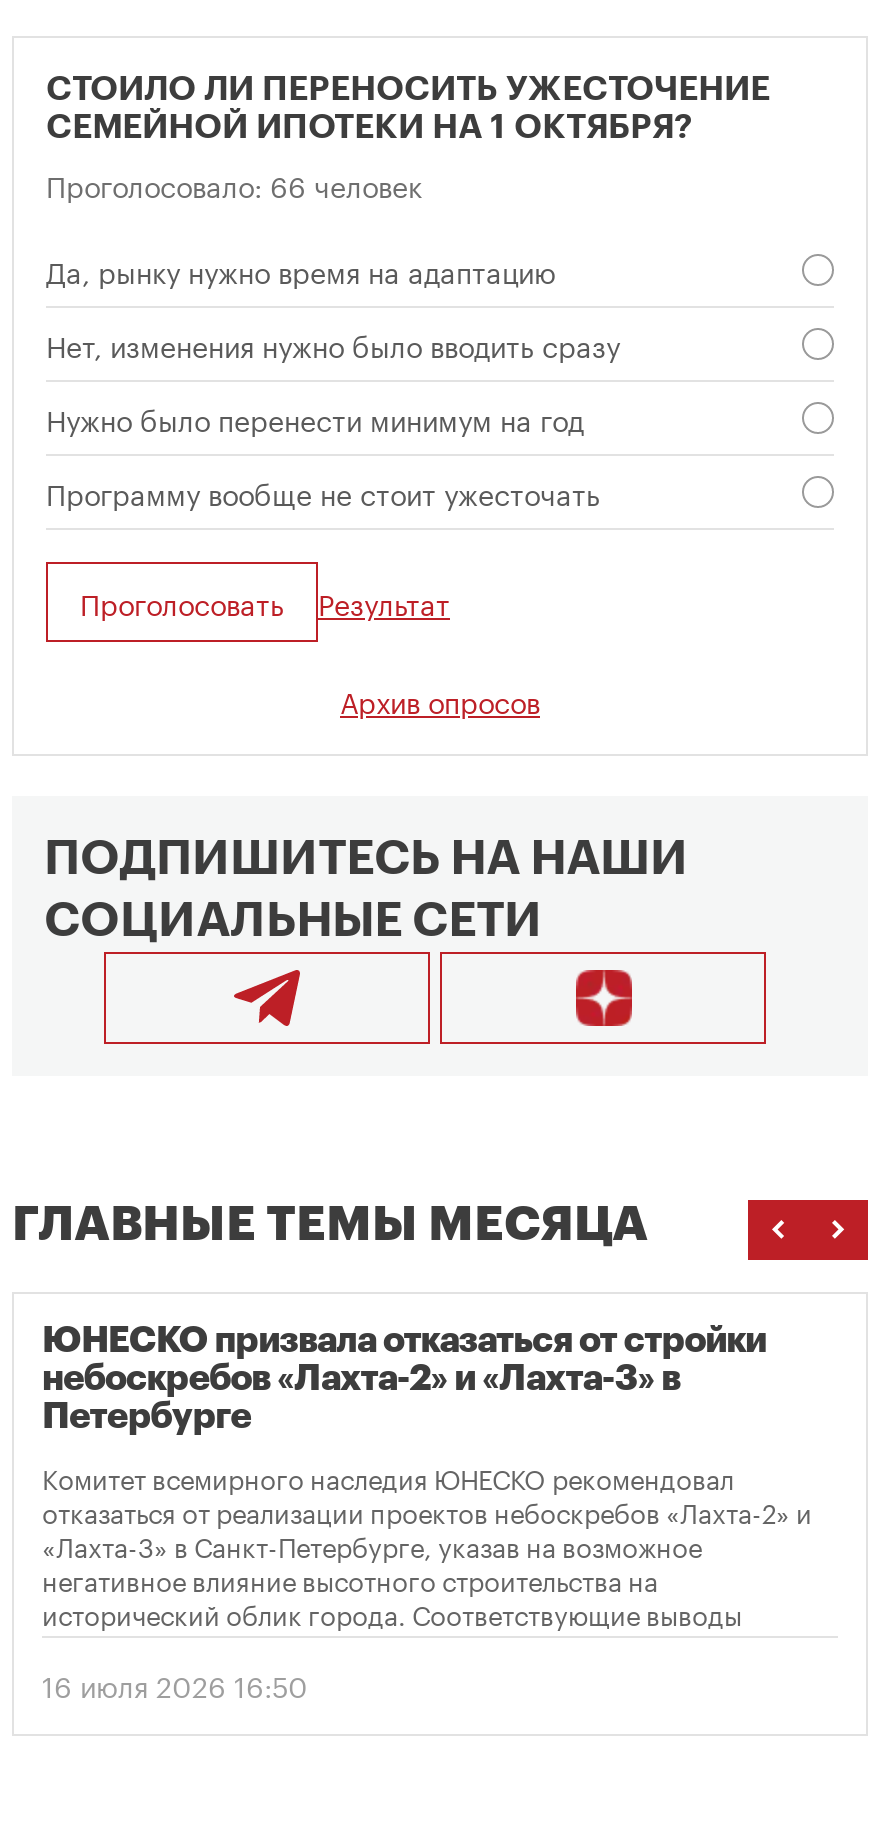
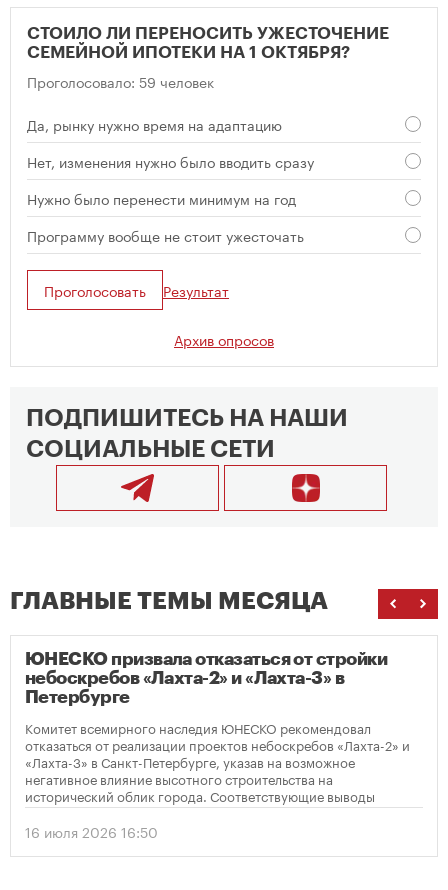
[46,162,422,206] Проголосовало: 66 человек -> [27,70,214,92] Проголосовало: 59 человек

